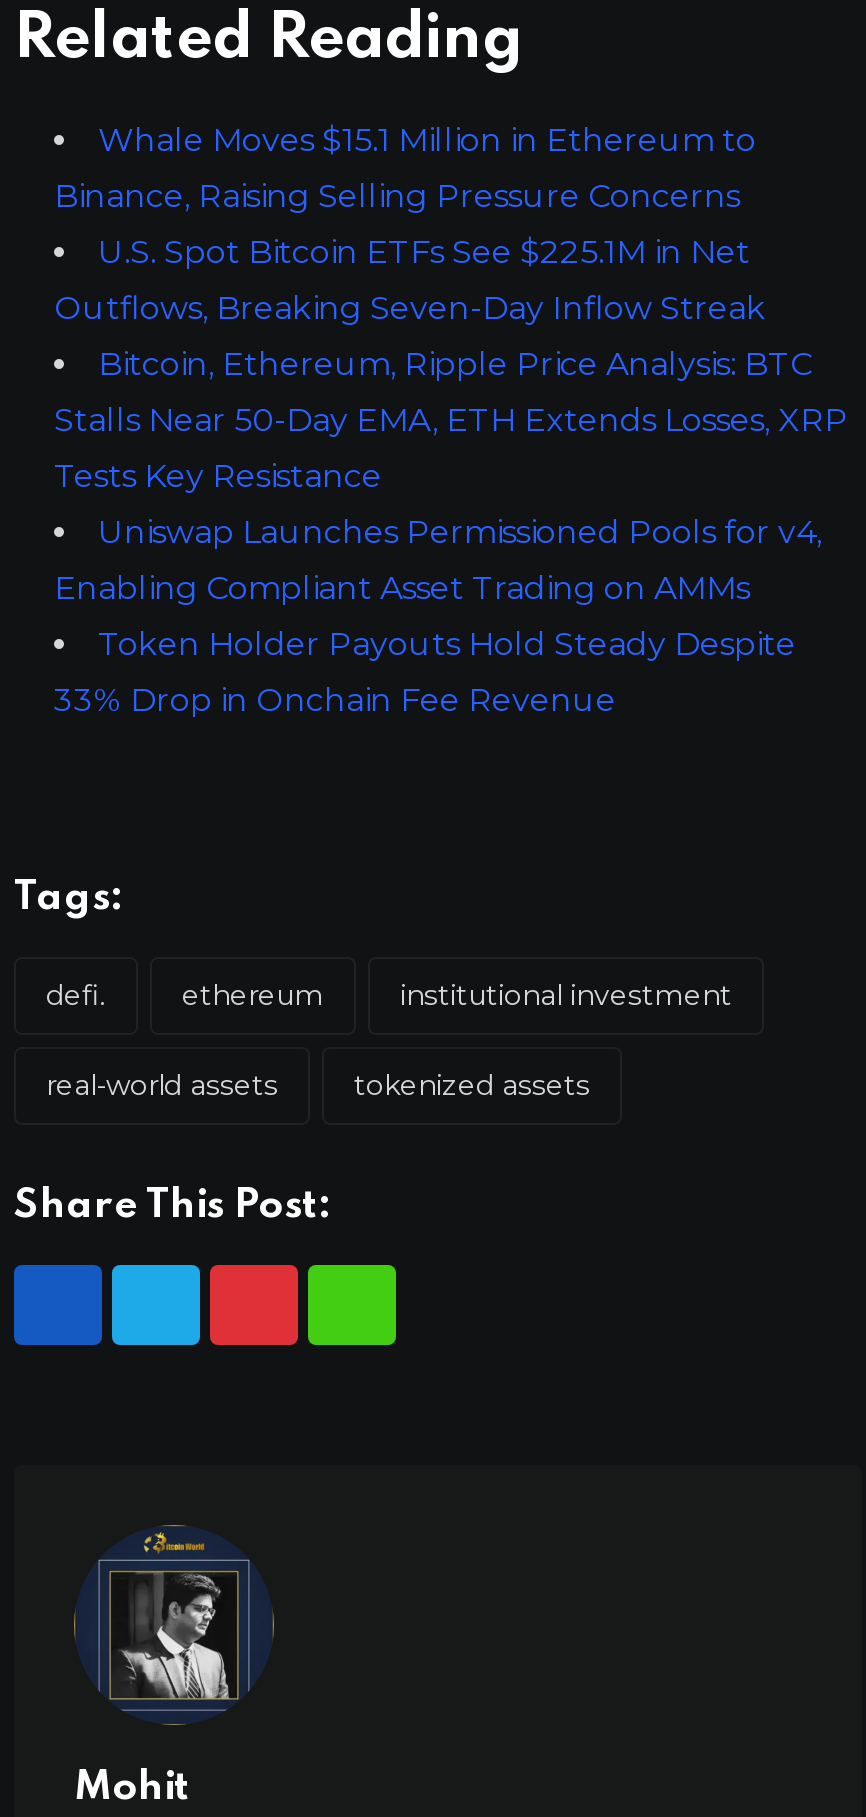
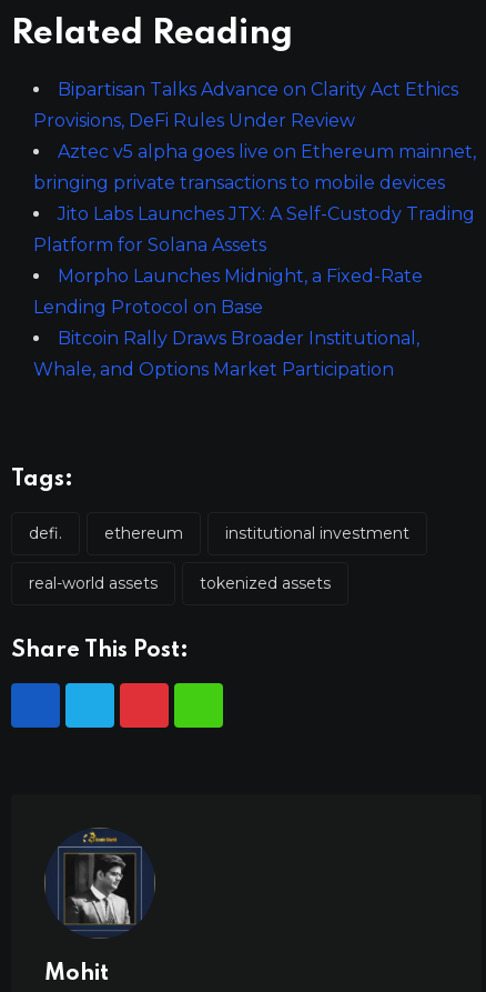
[54,120,848,718] Whale Moves $15.1 Million in Ethereum to | Binance, Raising Selling Pressure Concerns | U.S. Spot Bitcoin ETFs See $225.1M in Net | Outflows, Breaking Seven-Day Inflow Streak | Bitcoin, Ethereum, Ripple Price Analysis: BTC | Stalls Near 50-Day EMA, ETH Extends Losses, XRP | Tests Key Resistance | Uniswap Launches Permissioned Pools for v4, | Enabling Compliant Asset Trading on AMMs | Token Holder Payouts Hold Steady Despite | 33% Drop in Onchain Fee Revenue -> [33,79,476,380] Bipartisan Talks Advance on Clarity Act Ethics | Provisions, DeFi Rules Under Review | Aztec v5 alpha goes live on Ethereum mainnet, | bringing private transactions to mobile devices | Jito Labs Launches JTX: A Self-Custody Trading | Platform for Solana Assets | Morpho Launches Midnight, a Fixed-Rate | Lending Protocol on Base | Bitcoin Rally Draws Broader Institutional, | Whale, and Options Market Participation

